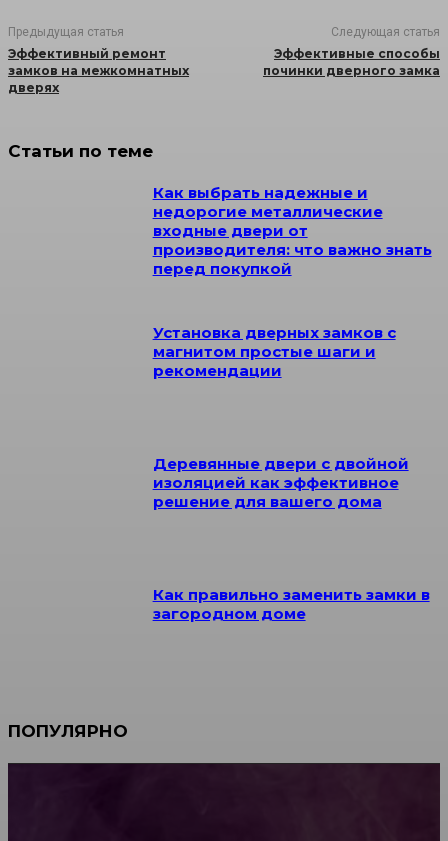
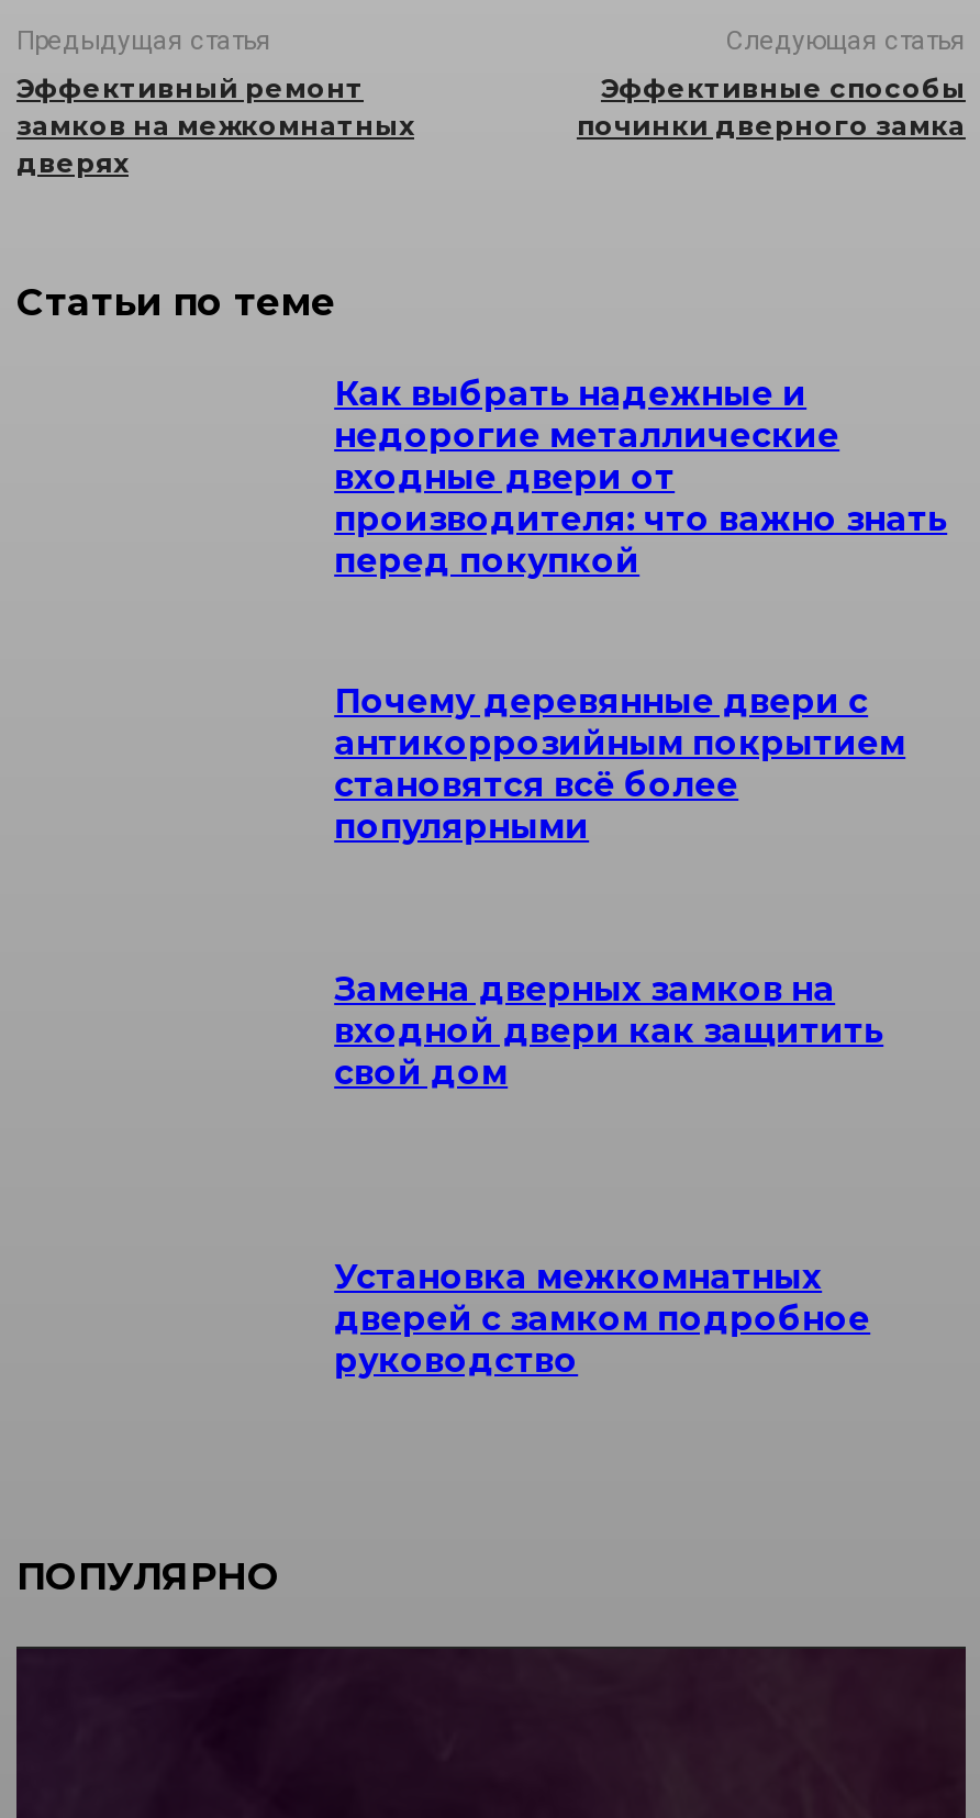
[153,323,396,380] Установка дверных замков с | магнитом простые шаги и | рекомендации -> [334,681,906,848] Почему деревянные двери с | антикоррозийным покрытием | становятся всё более | популярными
[153,454,409,511] Деревянные двери с двойной | изоляцией как эффективное | решение для вашего дома -> [334,968,884,1093] Замена дверных замков на | входной двери как защитить | свой дом
[153,585,430,623] Как правильно заменить замки в | загородном доме -> [334,1255,870,1381] Установка межкомнатных | дверей с замком подробное | руководство

